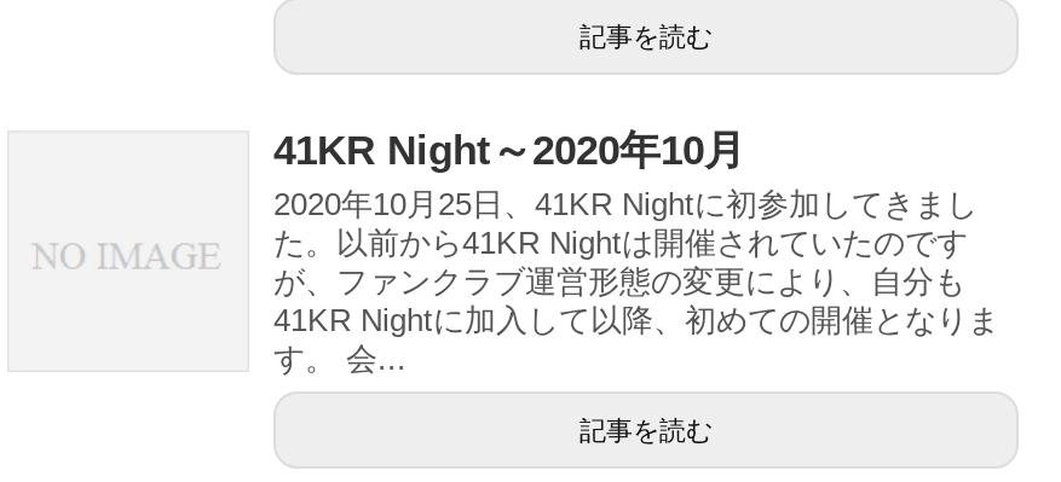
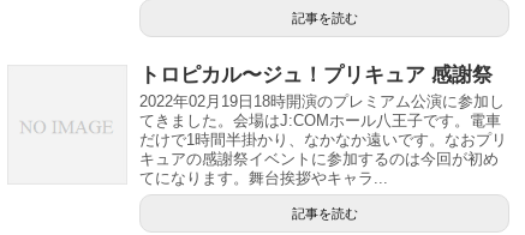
[273,128,999,377] 41KR Night～2020年10月 | 2020年10月25日、41KR Nightに初参加してきまし | た。以前から41KR Nightは開催されていたのです | が、ファンクラブ運営形態の変更により、自分も | 41KR Nightに加入して以降、初めての開催となりま | す。 会... -> [139,64,507,187] トロピカル〜ジュ！プリキュア 感謝祭 | 2022年02月19日18時開演のプレミアム公演に参加し | てきました。会場はJ:COMホール八王子です。電車 | だけで1時間半掛かり、なかなか遠いです。なおプリ | キュアの感謝祭イベントに参加するのは今回が初め | てになります。舞台挨拶やキャラ...

